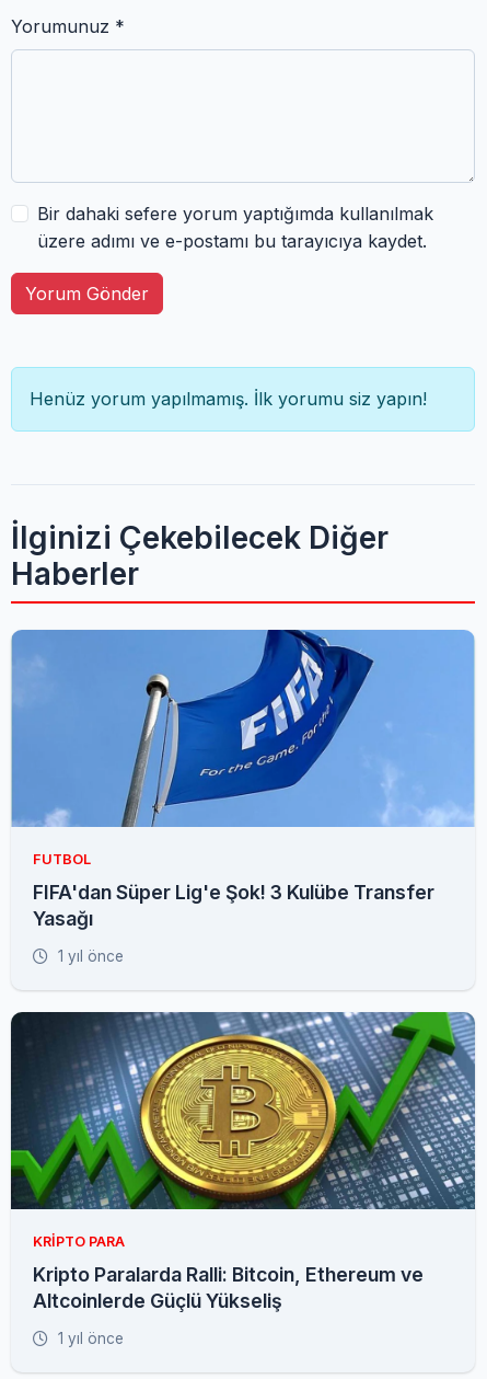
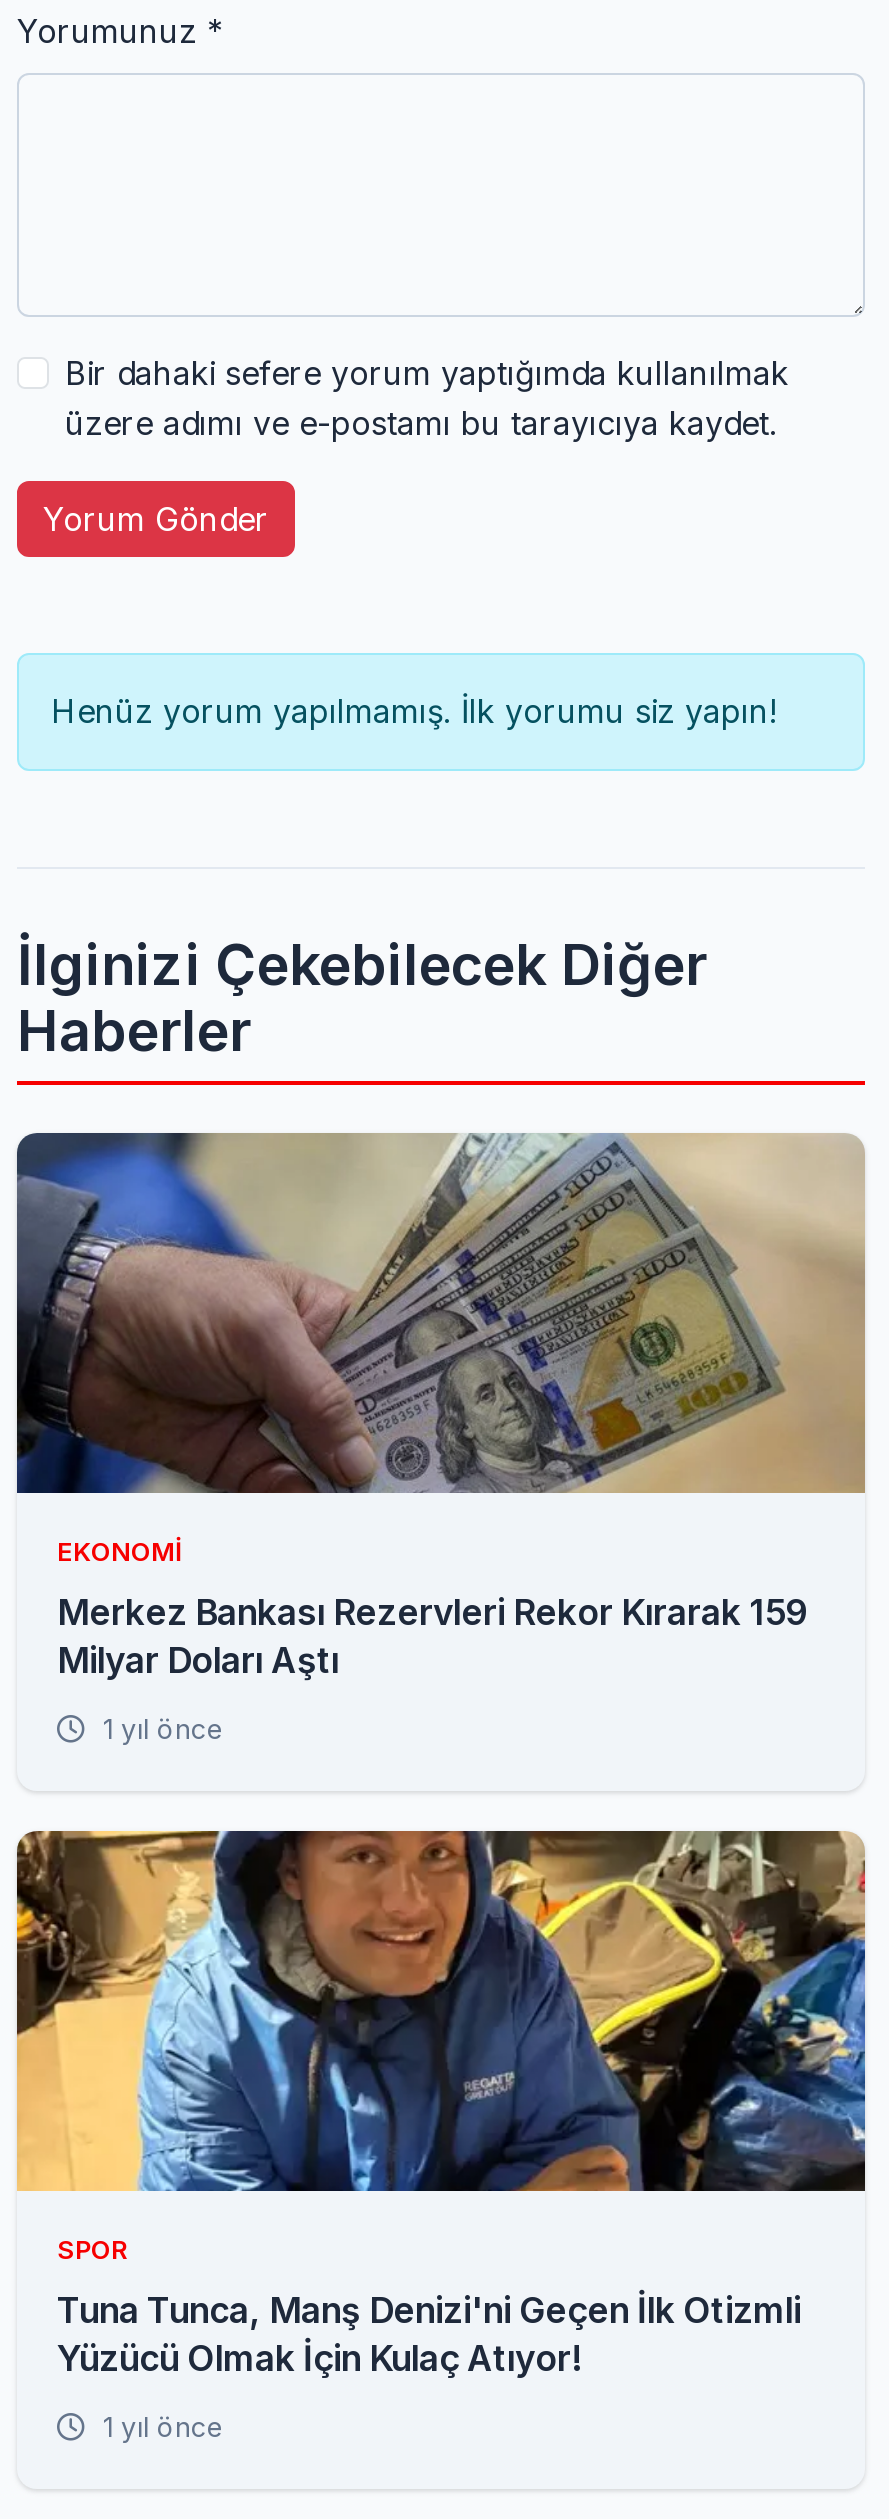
[11,629,475,867] [image] | FUTBOL -> [15,1131,867,1567] [image] | EKONOMI
[33,881,434,930] FIFA'dan Süper Lig'e Şok! 3 Kulübe Transfer | Yasağı -> [57,1591,807,1681] Merkez Bankası Rezervleri Rekor Kırarak 159 | Milyar Doları Aştı
[10,1011,476,1250] [image] | KRIPTO PARA -> [15,1829,867,2265] [image] | SPOR
[33,1263,424,1312] Kripto Paralarda Ralli: Bitcoin, Ethereum ve | Altcoinlerde Güçlü Yükseliş -> [57,2289,801,2379] Tuna Tunca, Manş Denizi'ni Geçen İlk Otizmli | Yüzücü Olmak İçin Kulaç Atıyor!

